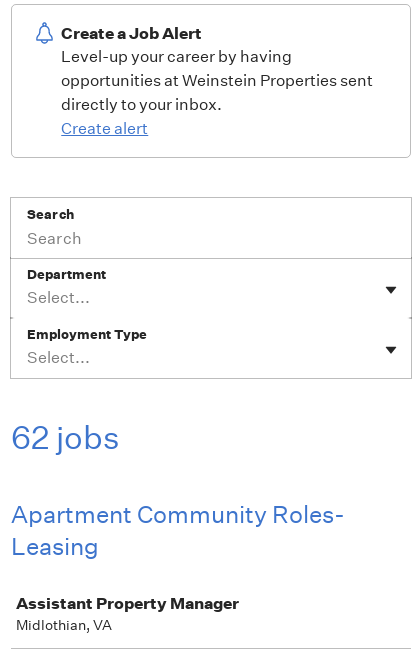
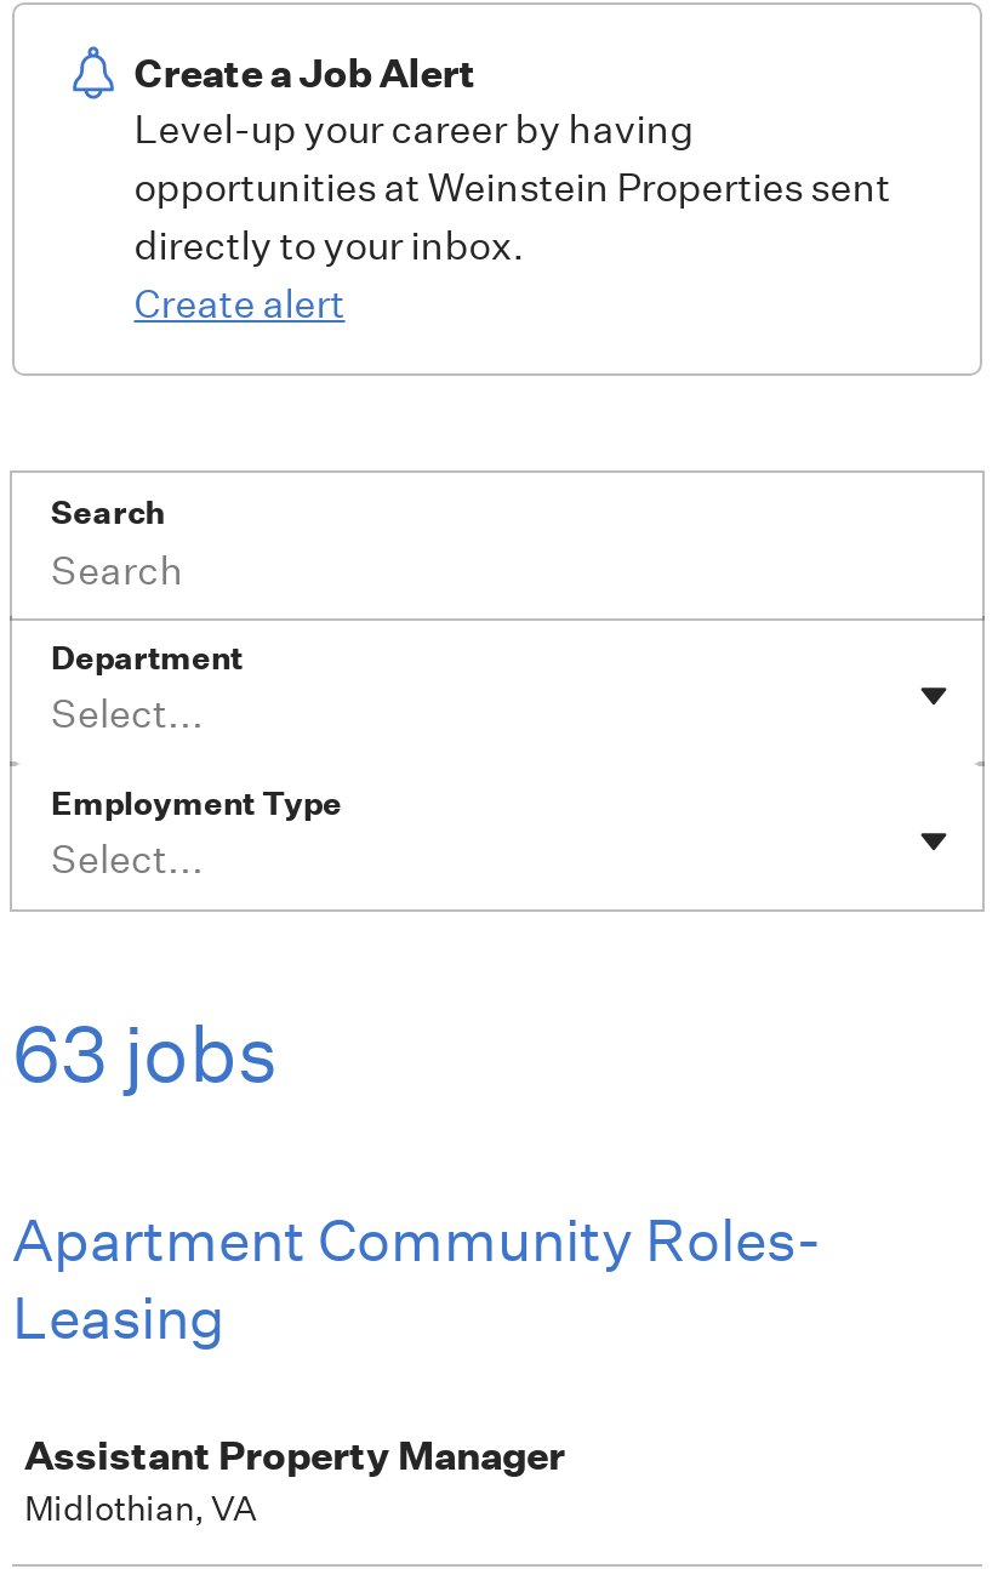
[11,418,120,457] 62 jobs -> [12,1006,279,1101] 63 jobs

